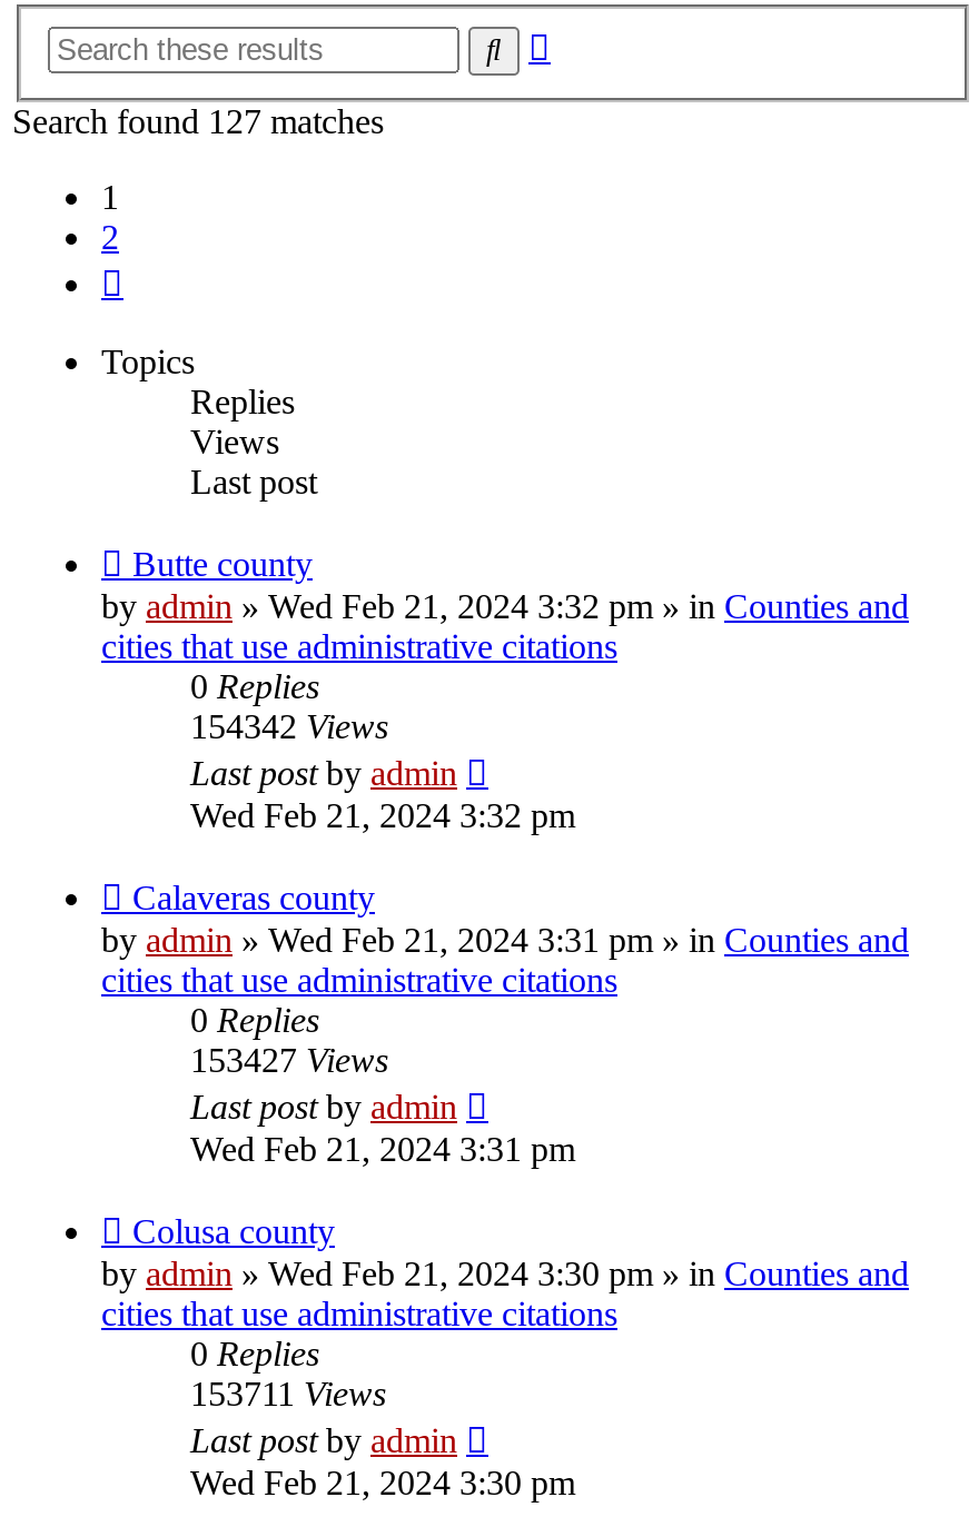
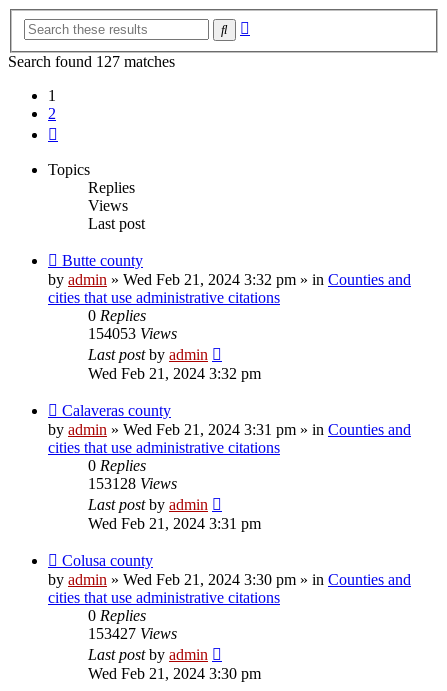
[190,707,388,745] 154342 Views -> [88,325,177,342] 154053 Views
[190,1041,388,1079] 153427 Views -> [88,475,177,492] 153128 Views
[190,1374,386,1412] 153711 Views -> [88,625,177,642] 153427 Views

